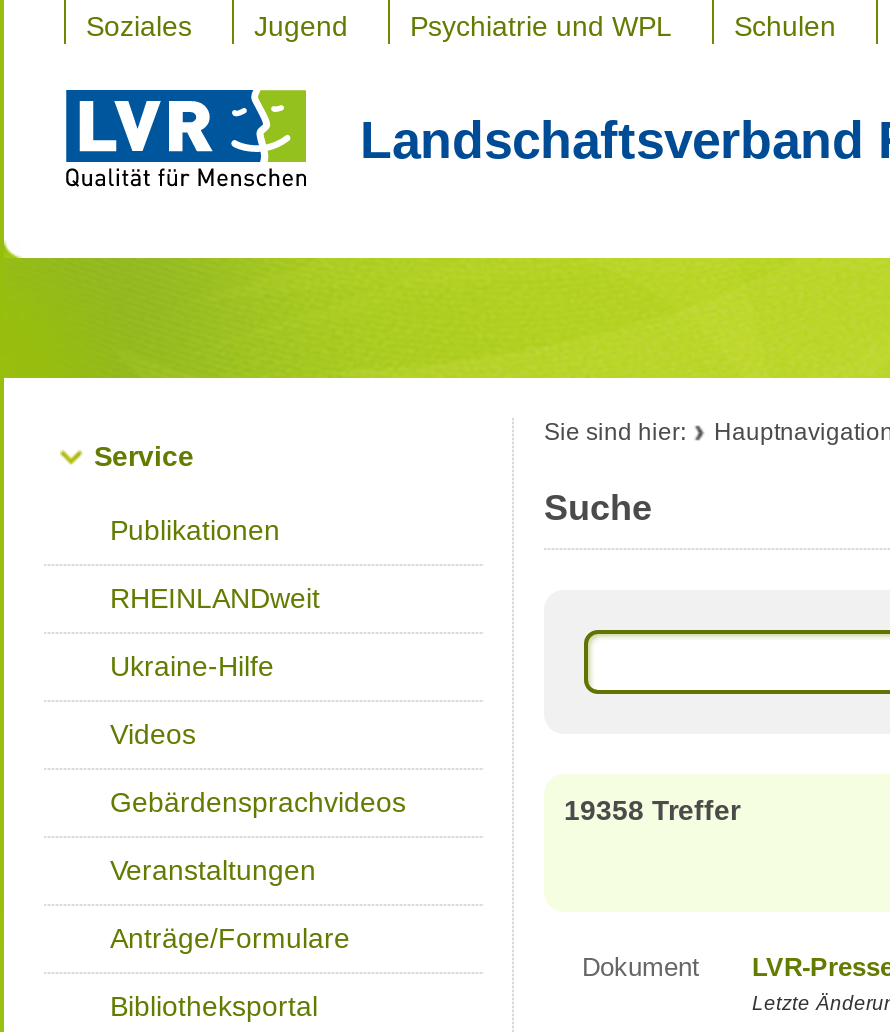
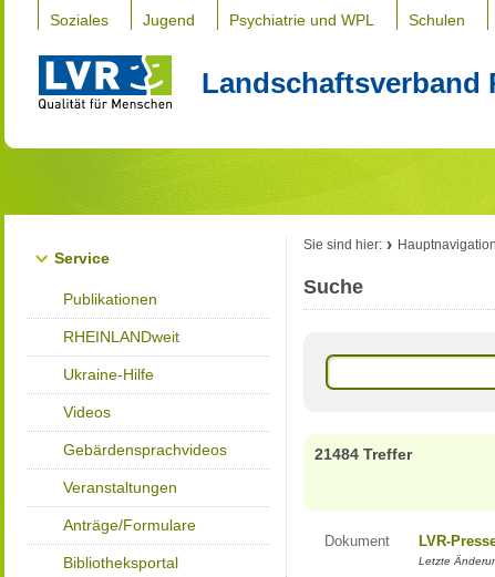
[564,794,740,826] 19358 Treffer -> [314,445,412,463] 21484 Treffer

